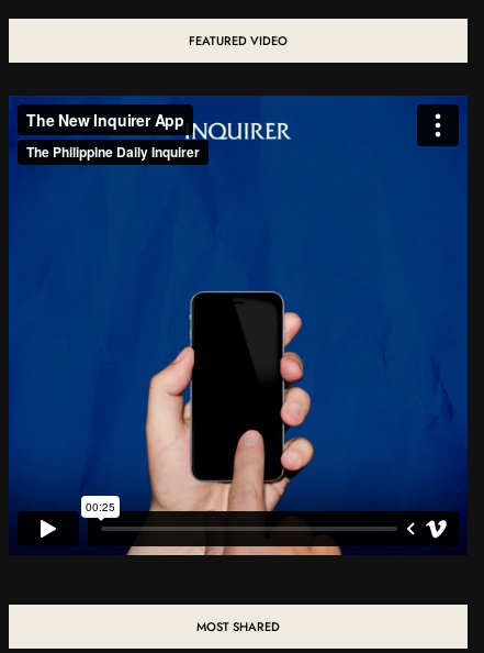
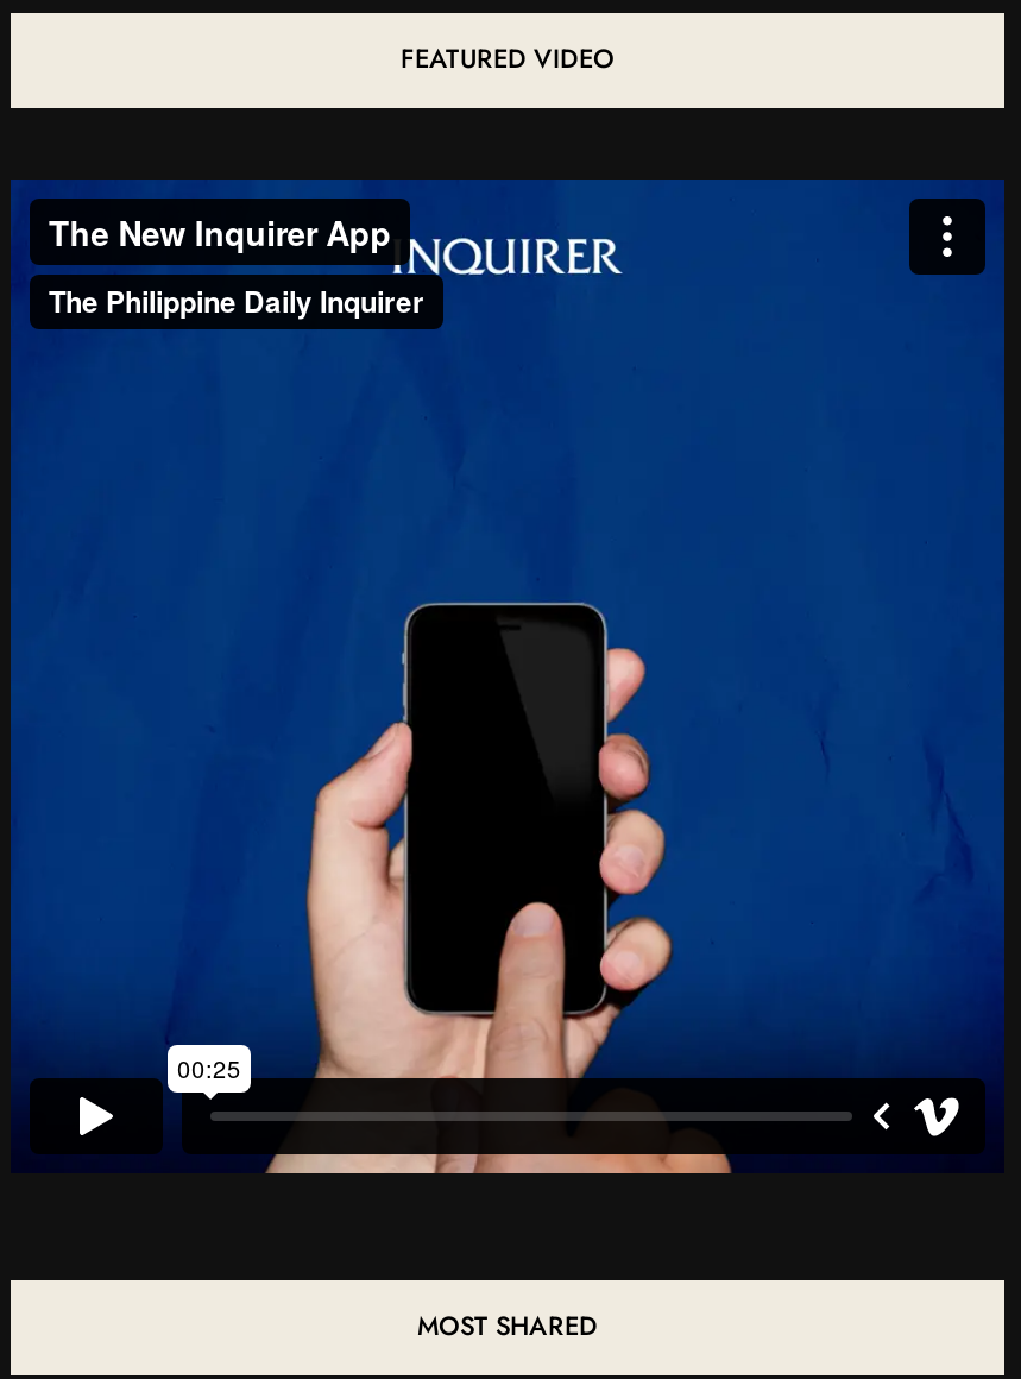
[416,104,459,147] [image] -> [895,201,983,289] [image]

